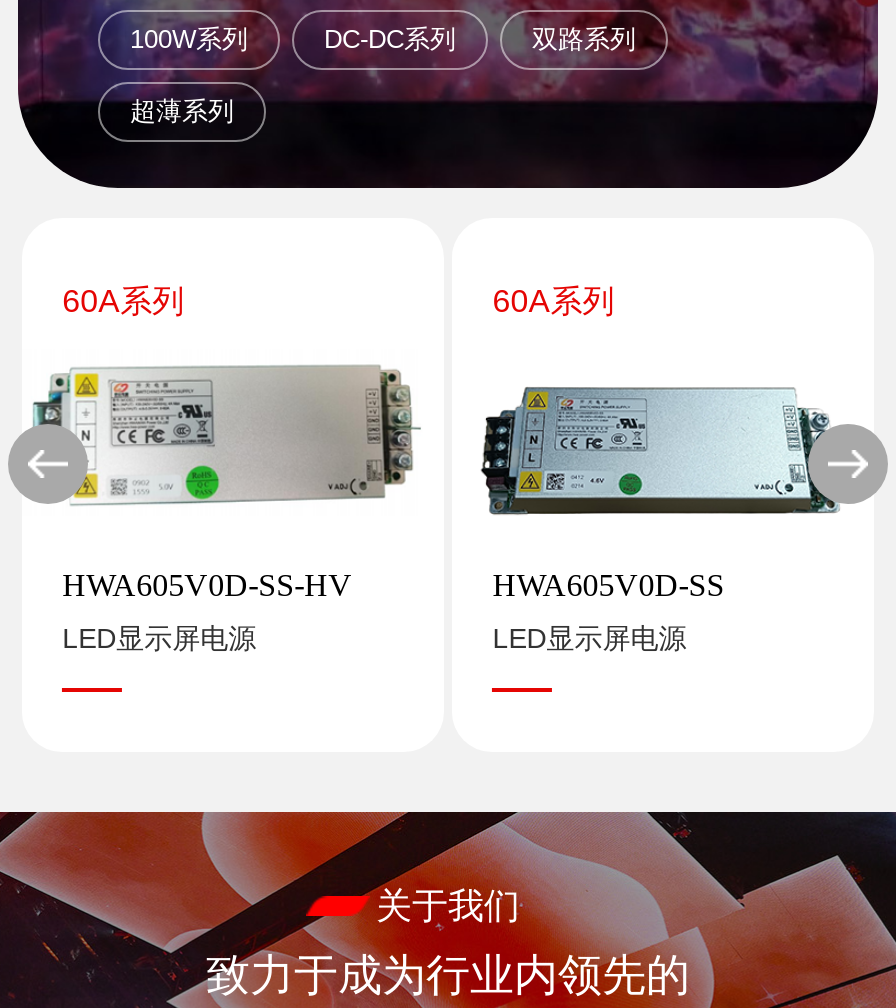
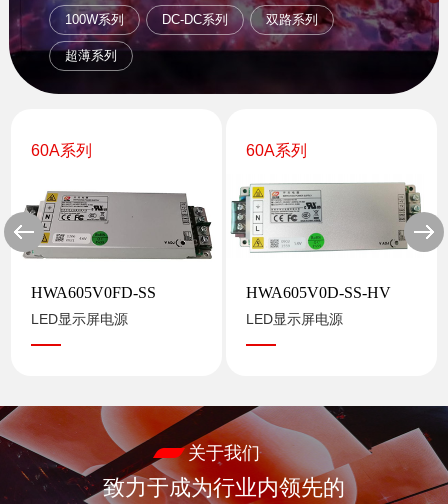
[32,364,424,602] [image] | HWA605V0D-SS-HV -> [17,183,213,301] [image] | HWA605V0FD-SS
[462,366,842,602] [image] | HWA605V0D-SS -> [230,182,422,301] [image] | HWA605V0D-SS-HV

